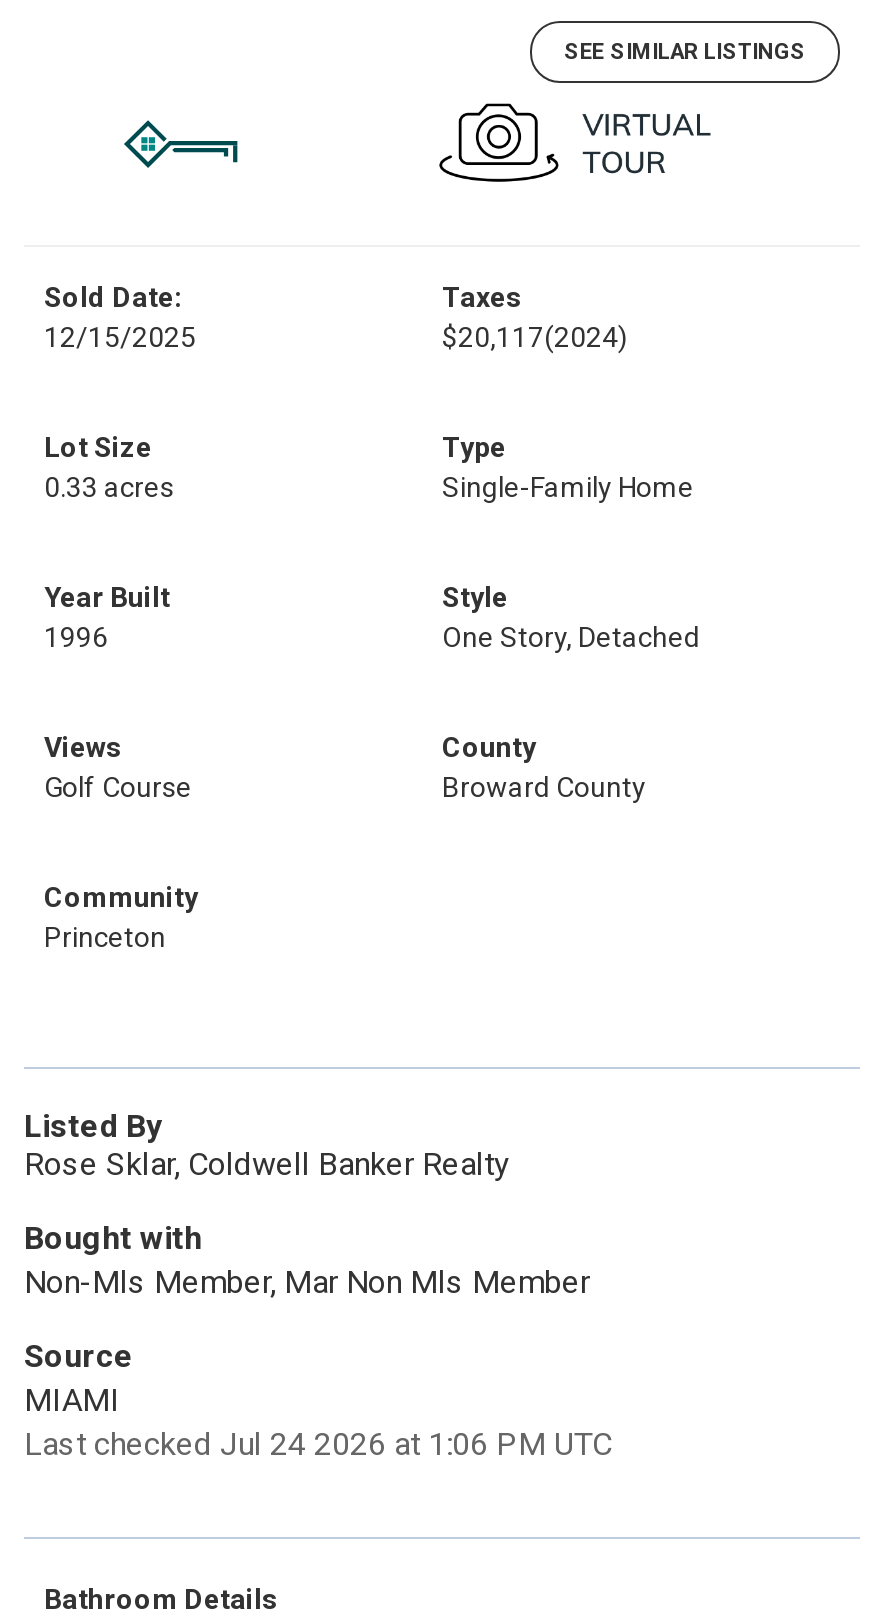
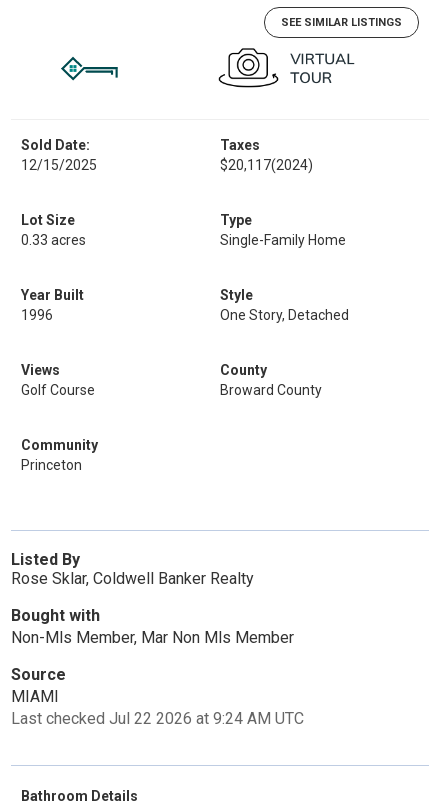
[24,1425,612,1463] Last checked Jul 24 2026 at 1:06 PM UTC -> [11,709,304,728] Last checked Jul 22 2026 at 9:24 AM UTC

